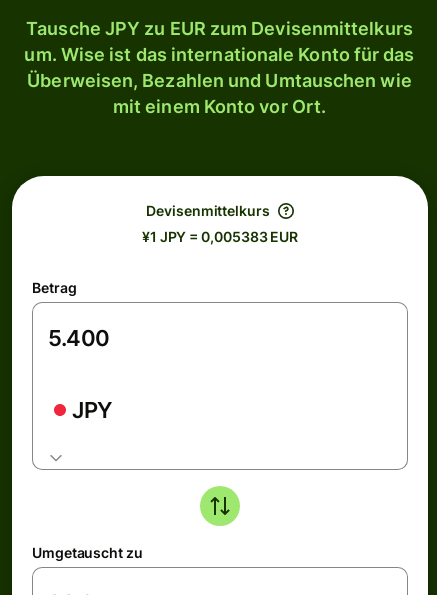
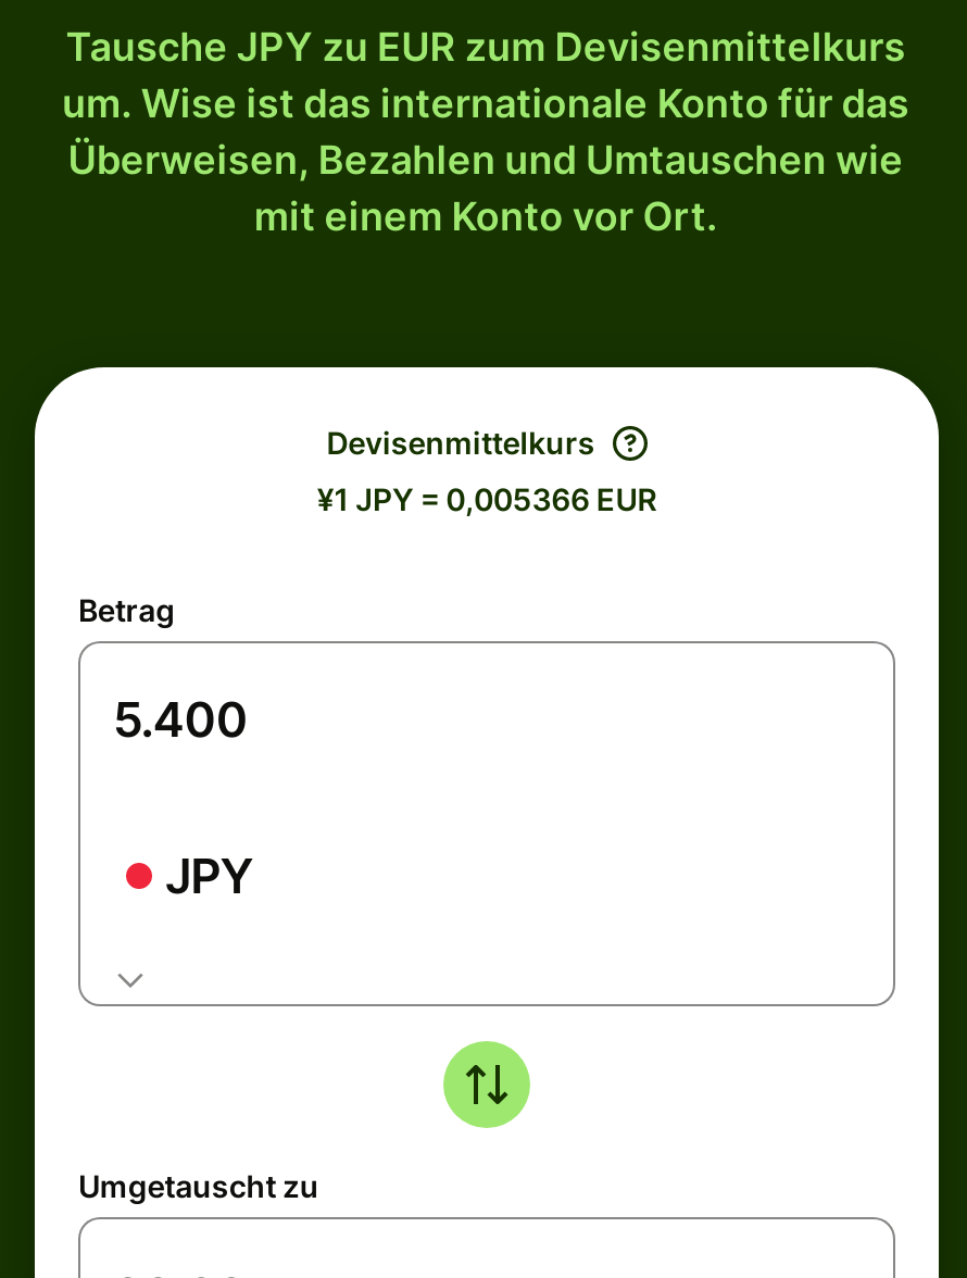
[142,228,298,245] ¥1 JPY = 0,005383 EUR -> [317,480,656,517] ¥1 JPY = 0,005366 EUR

